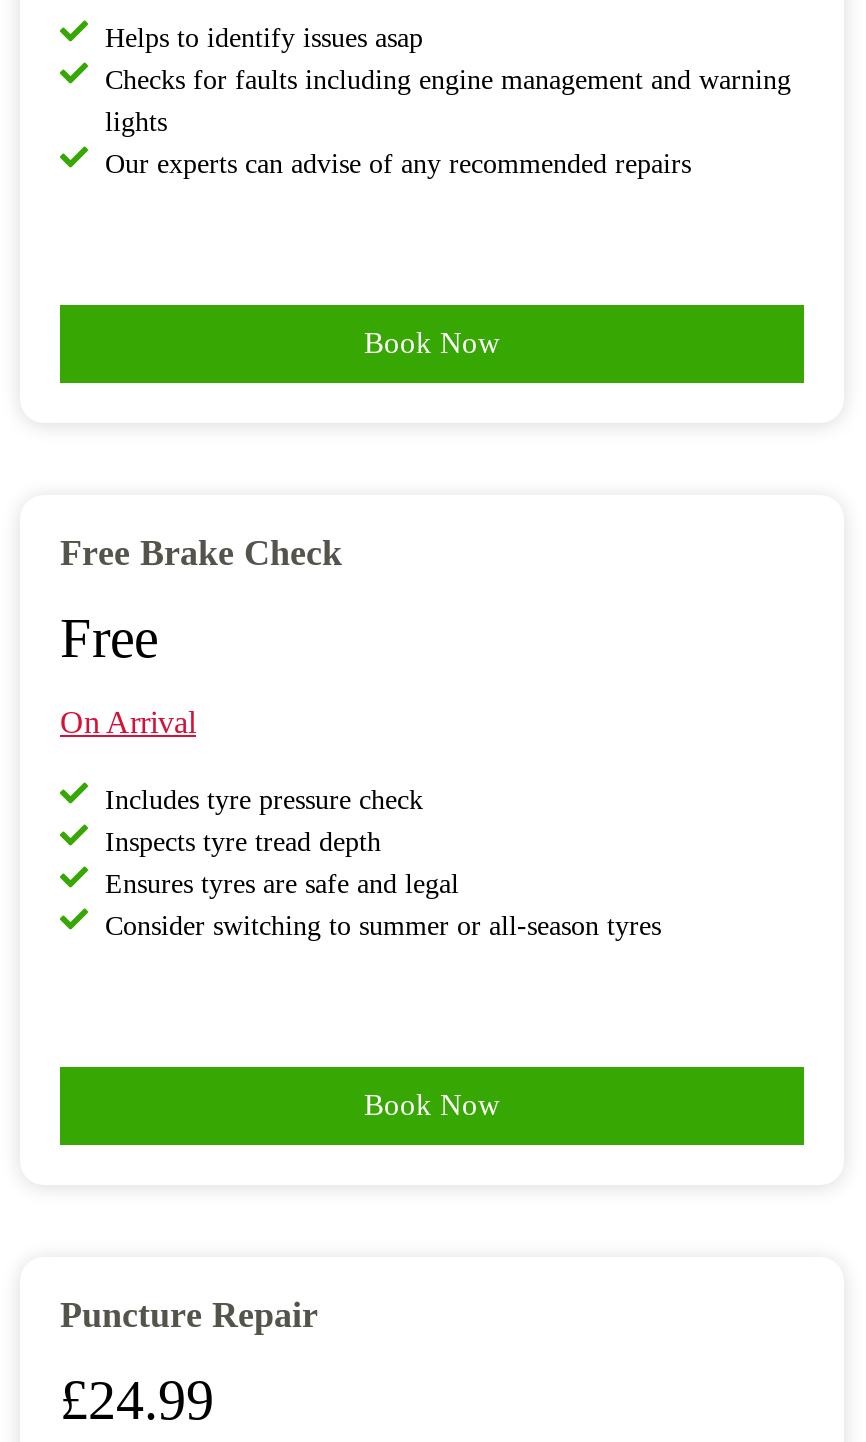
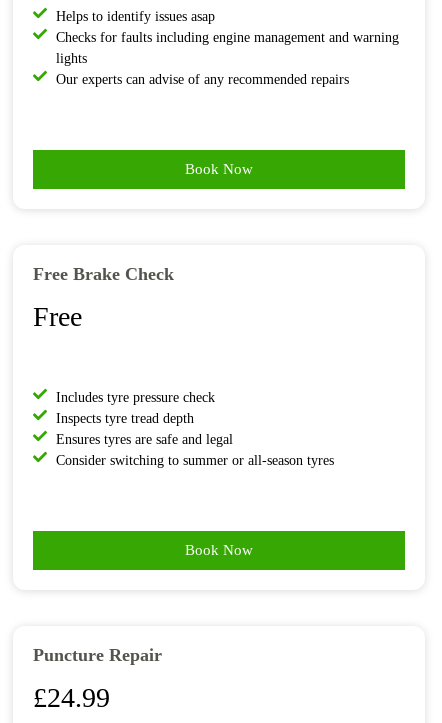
[60,705,196,739] On Arrival -> none

